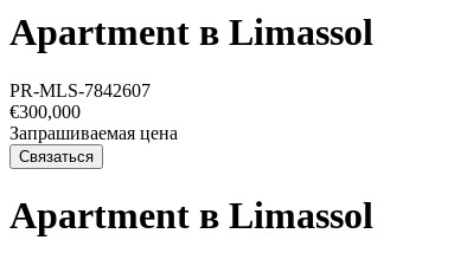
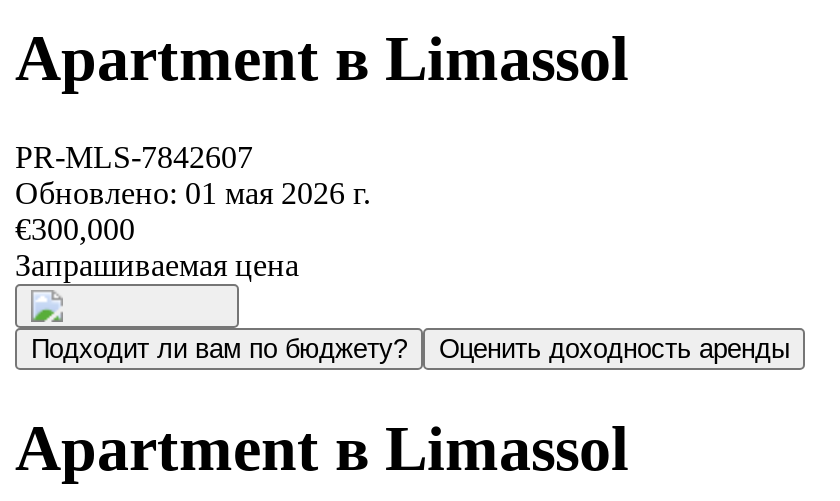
none -> [15,176,371,210] Обновлено: 01 мая 2026 г.
[19,148,94,165] Связаться -> [31,334,789,364] Подходит ли вам по бюджету? | Оценить доходность аренды

